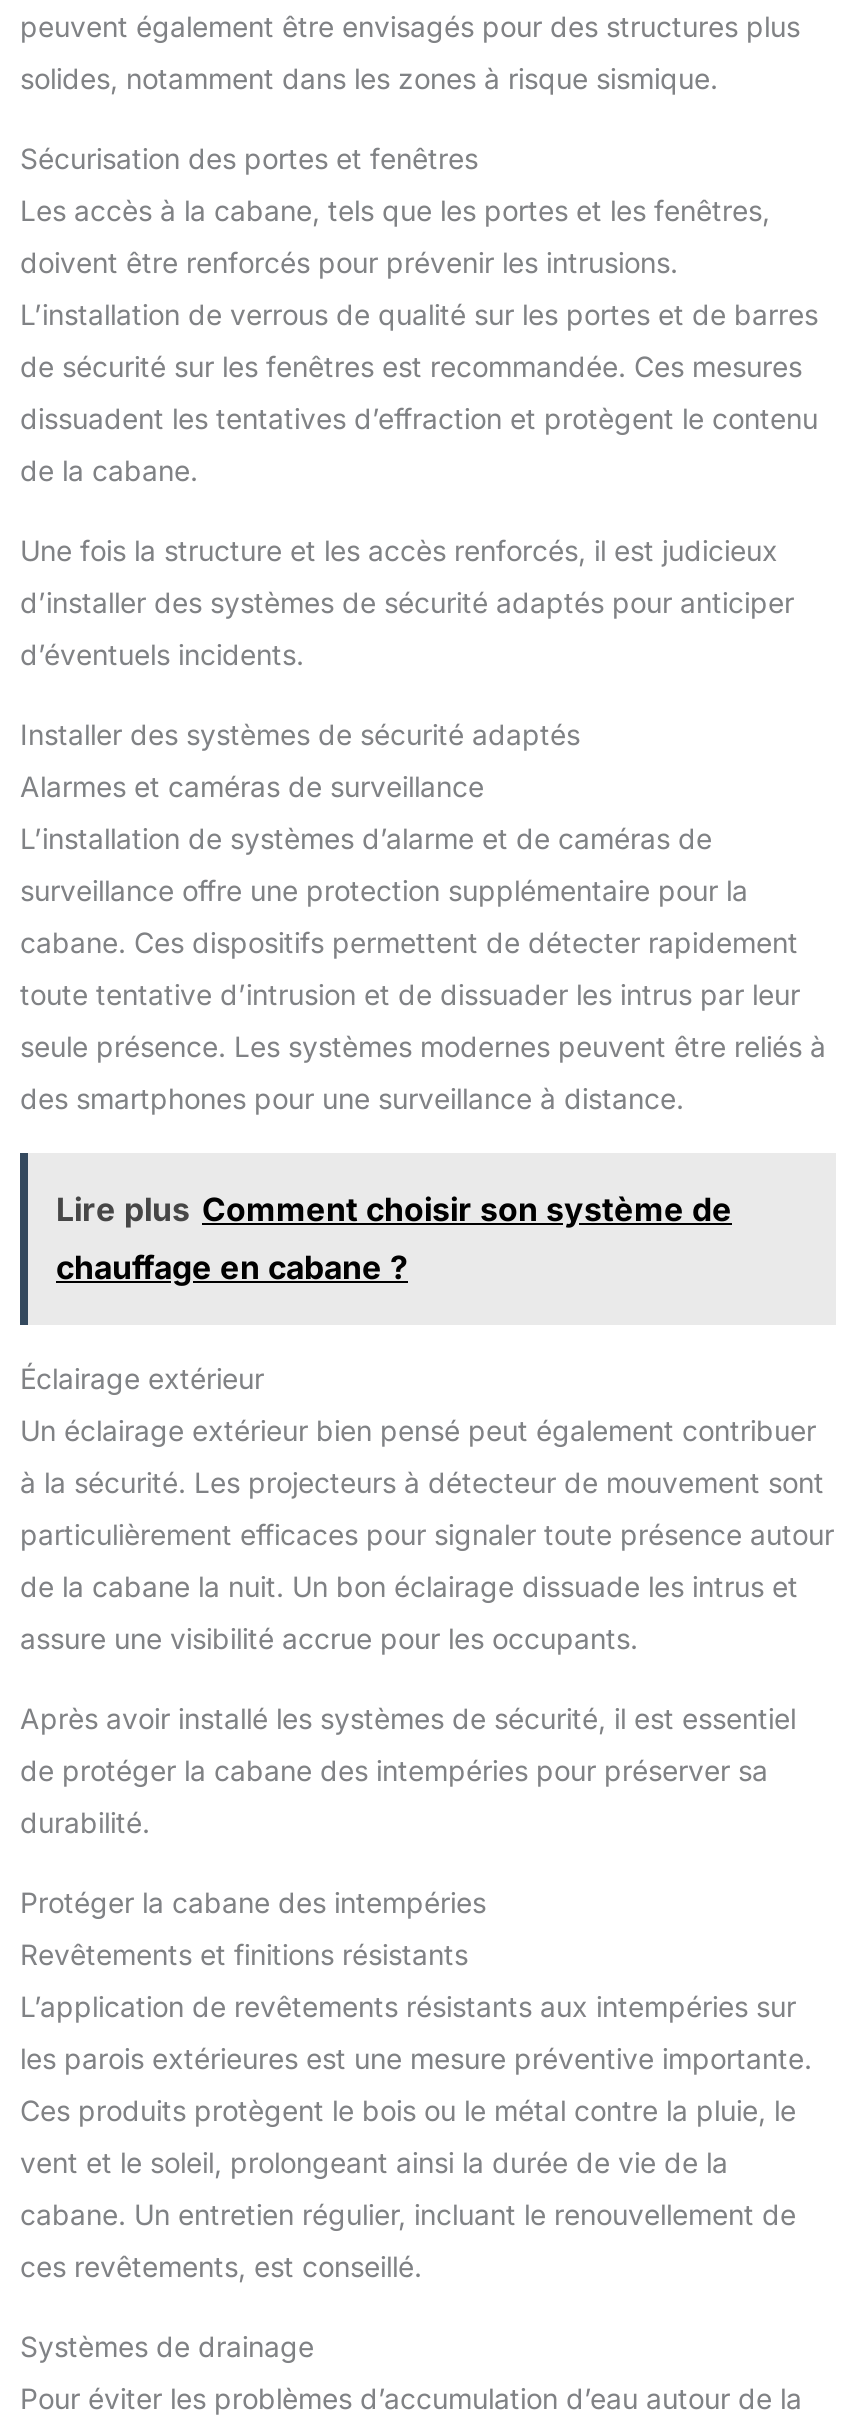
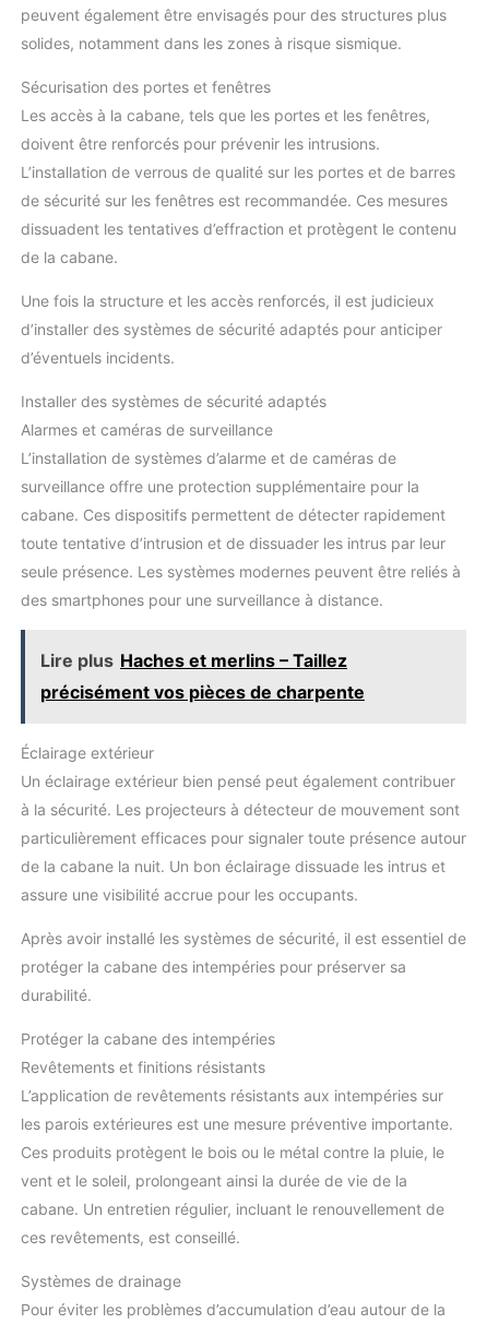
[56,1189,732,1287] Lire plus Comment choisir son système de | chauffage en cabane ? -> [40,649,365,703] Lire plus Haches et merlins – Taillez | précisément vos pièces de charpente

